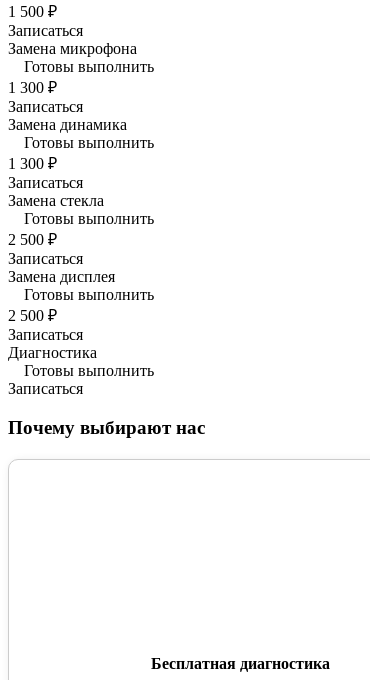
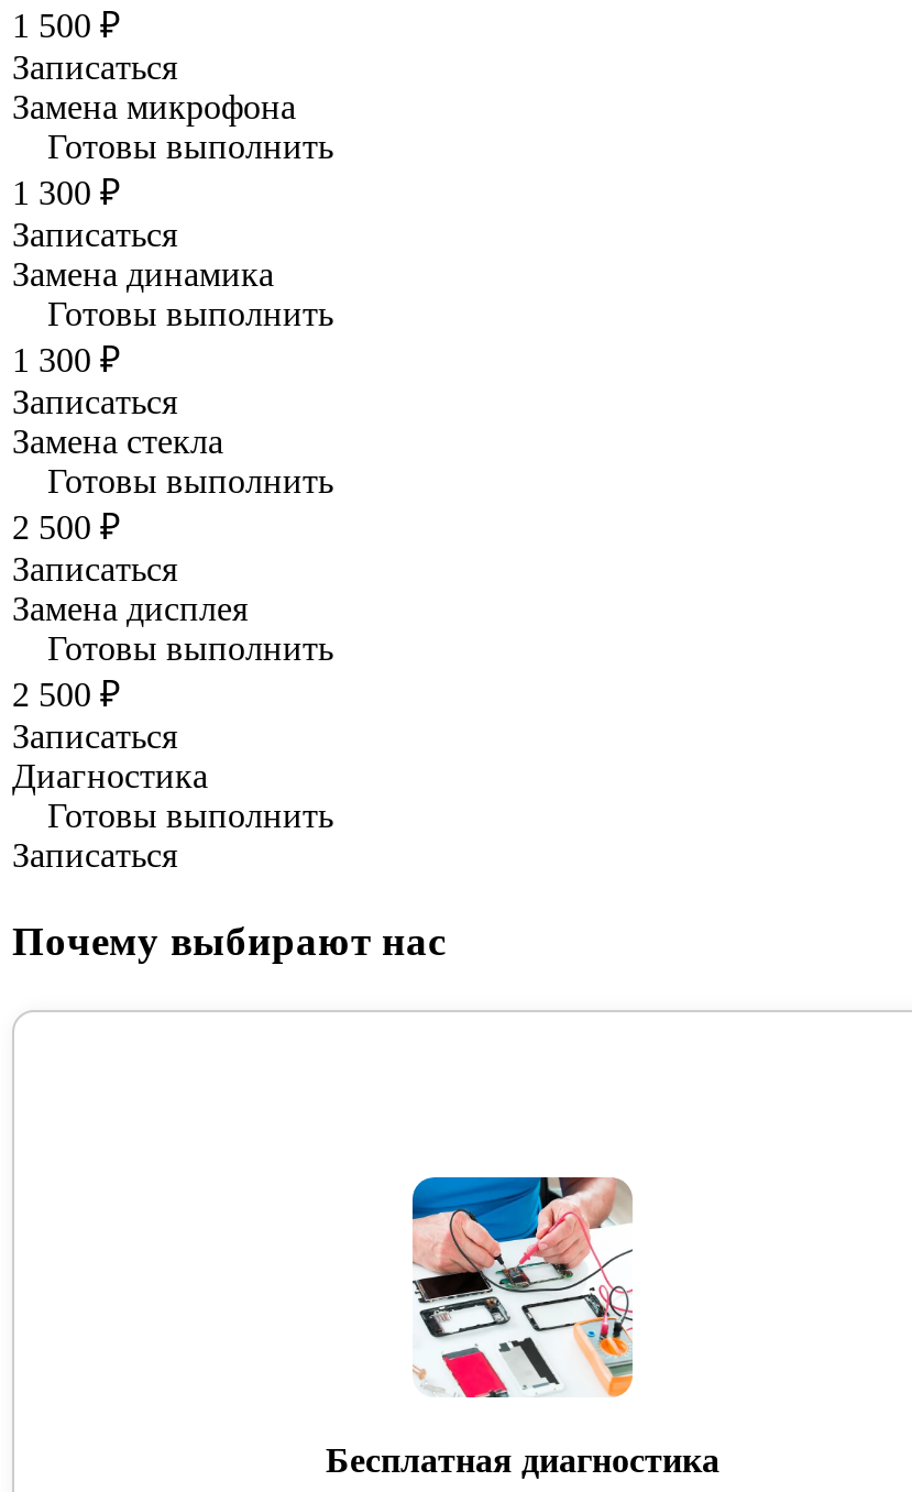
none -> [410,1175,635,1400] [image]

